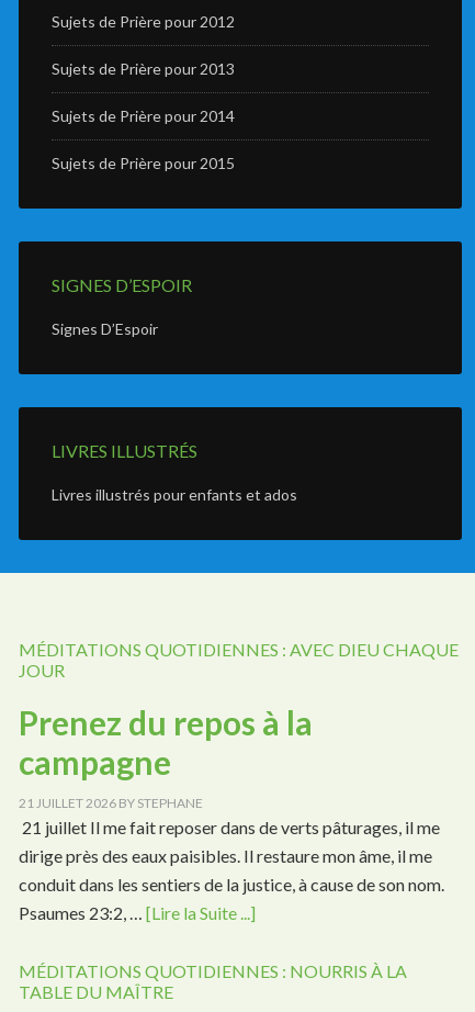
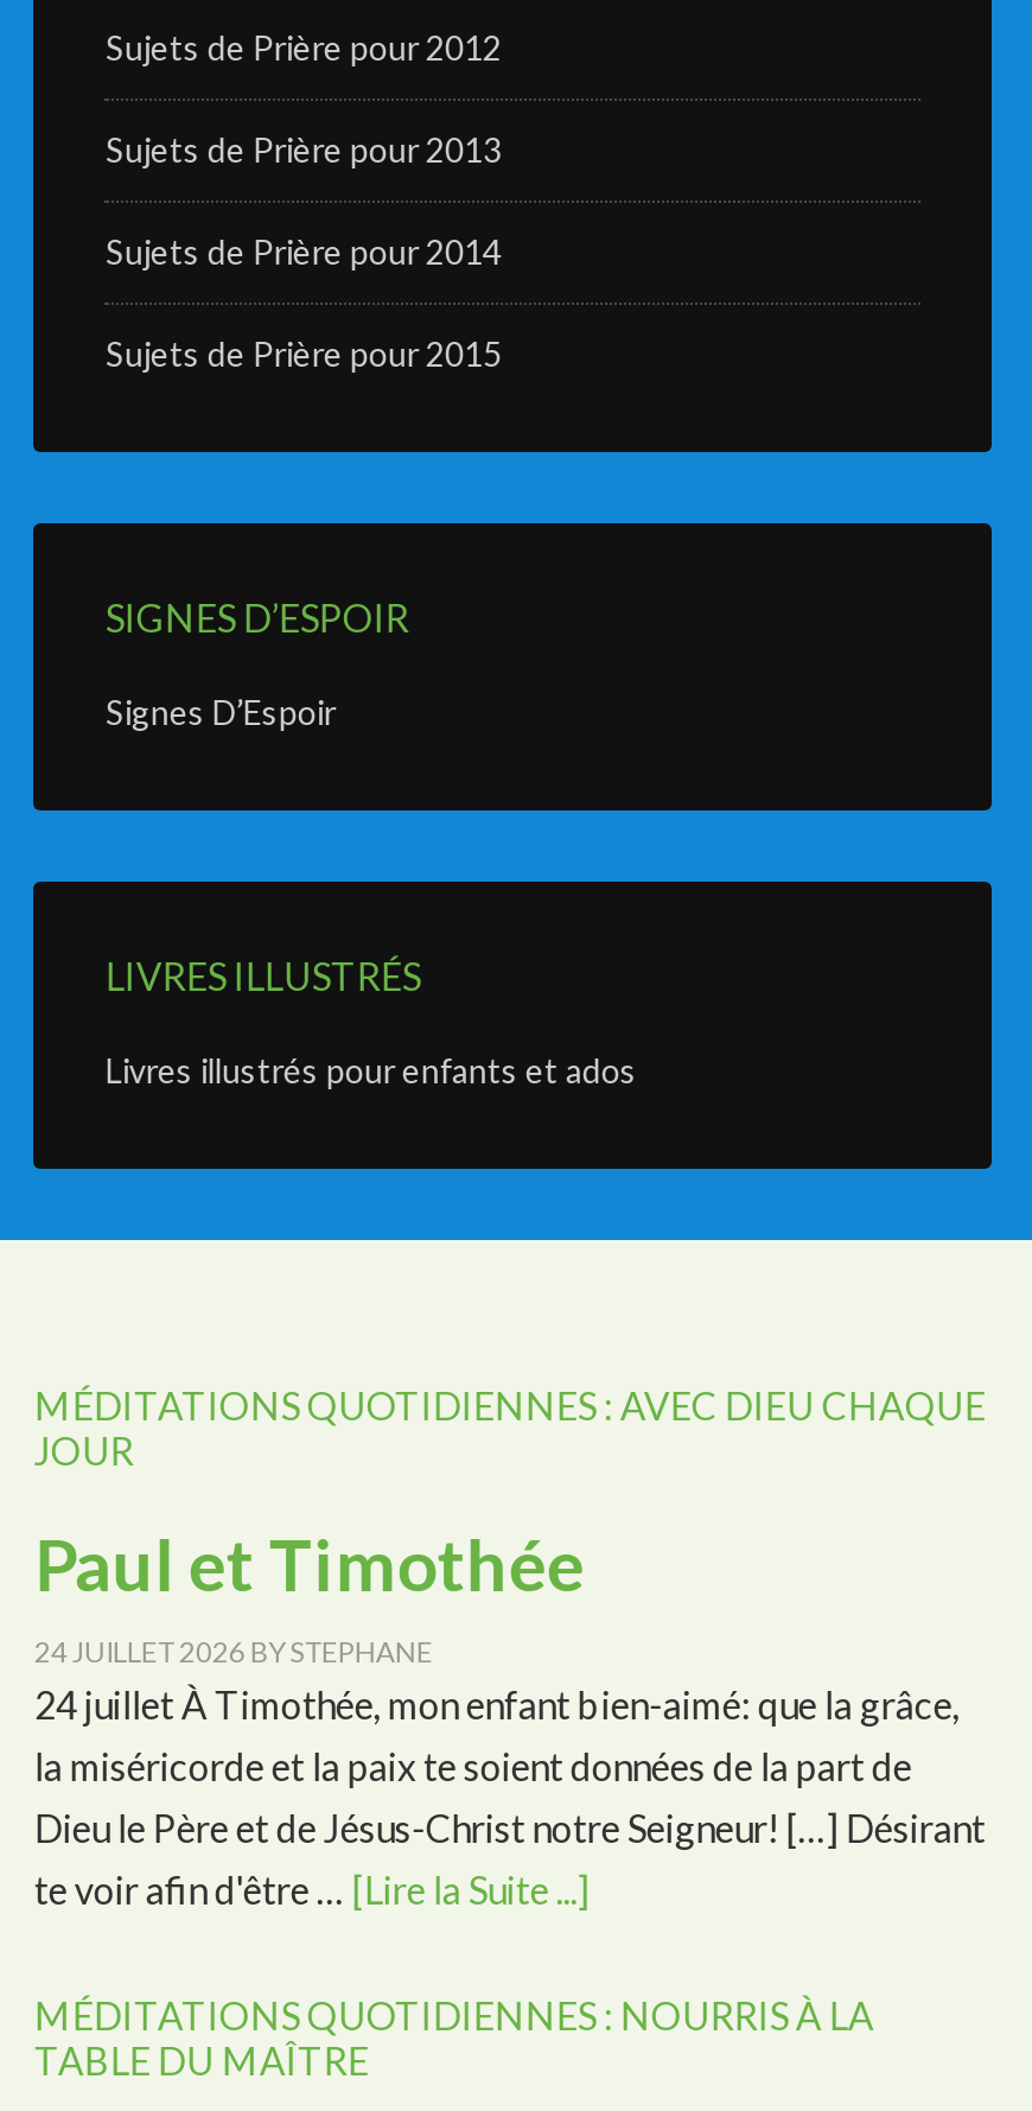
[19,703,445,923] Prenez du repos à la | campagne | 21 JUILLET 2026 BY STEPHANE | 21 juillet Il me fait reposer dans de verts pâturages, il me | dirige près des eaux paisibles. Il restaure mon âme, il me | conduit dans les sentiers de la justice, à cause de son nom. | Psaumes 23:2, … [Lire la Suite ...] -> [34,1520,986,1912] Paul et Timothée | 24 JUILLET 2026 BYSTEPHANE | 24 juillet À Timothée, mon enfant bien-aimé: que la grâce, | la miséricorde et la paix te soient données de la part de | Dieu le Père et de Jésus-Christ notre Seigneur! […] Désirant | te voir afin d'être … [Lire la Suite ...]

